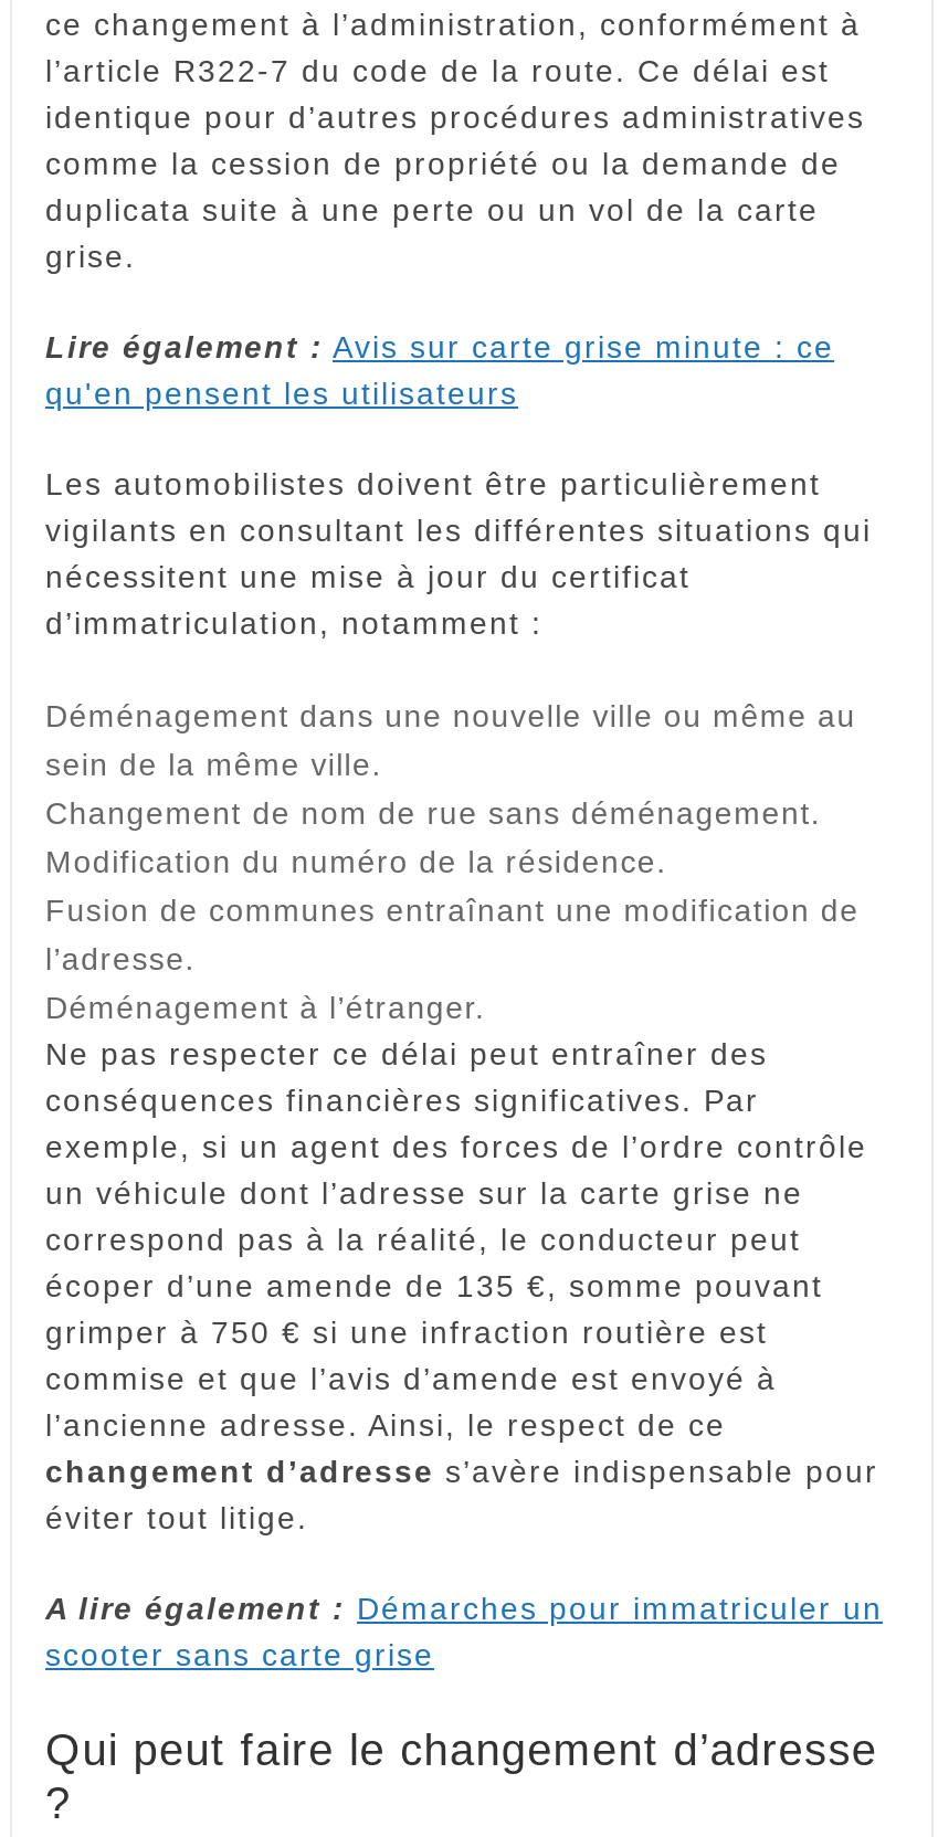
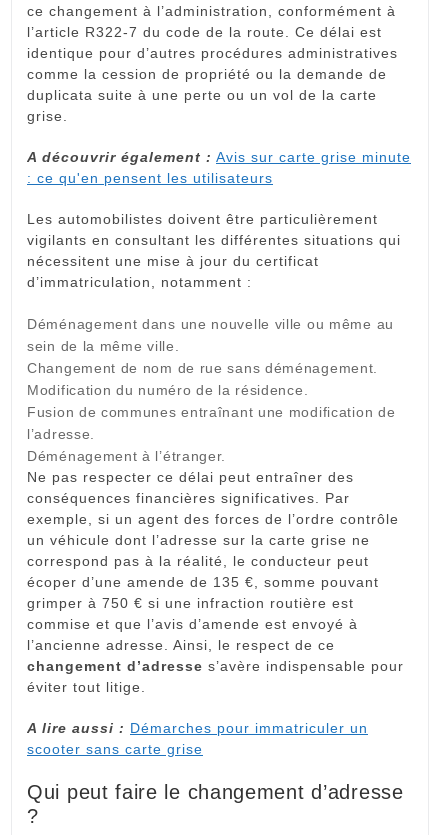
[45,329,834,411] Lire également : Avis sur carte grise minute : ce | qu'en pensent les utilisateurs -> [27,149,411,186] A découvrir également : Avis sur carte grise minute | : ce qu'en pensent les utilisateurs
[45,1591,883,1626] A lire également : Démarches pour immatriculer un -> [27,720,368,736] A lire aussi : Démarches pour immatriculer un

